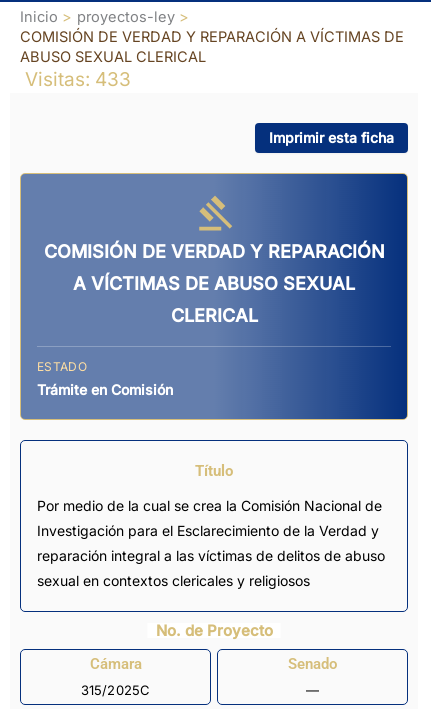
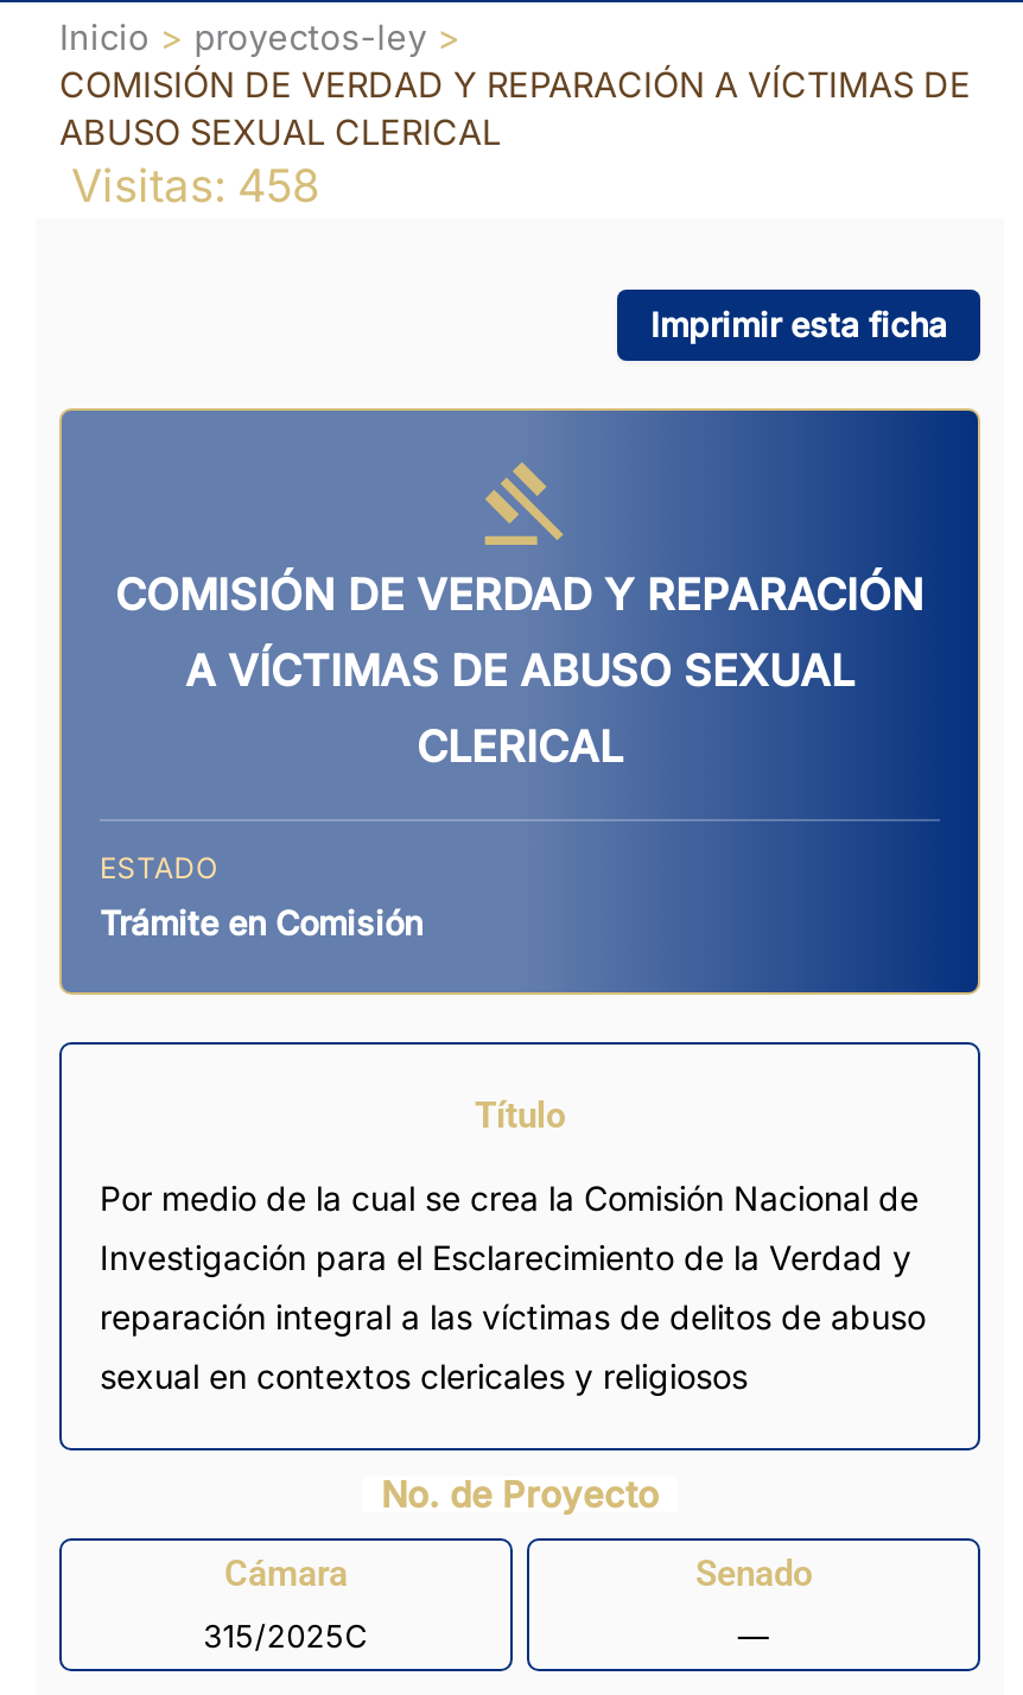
[25,68,131,91] Visitas: 433 -> [71,158,320,213] Visitas: 458

